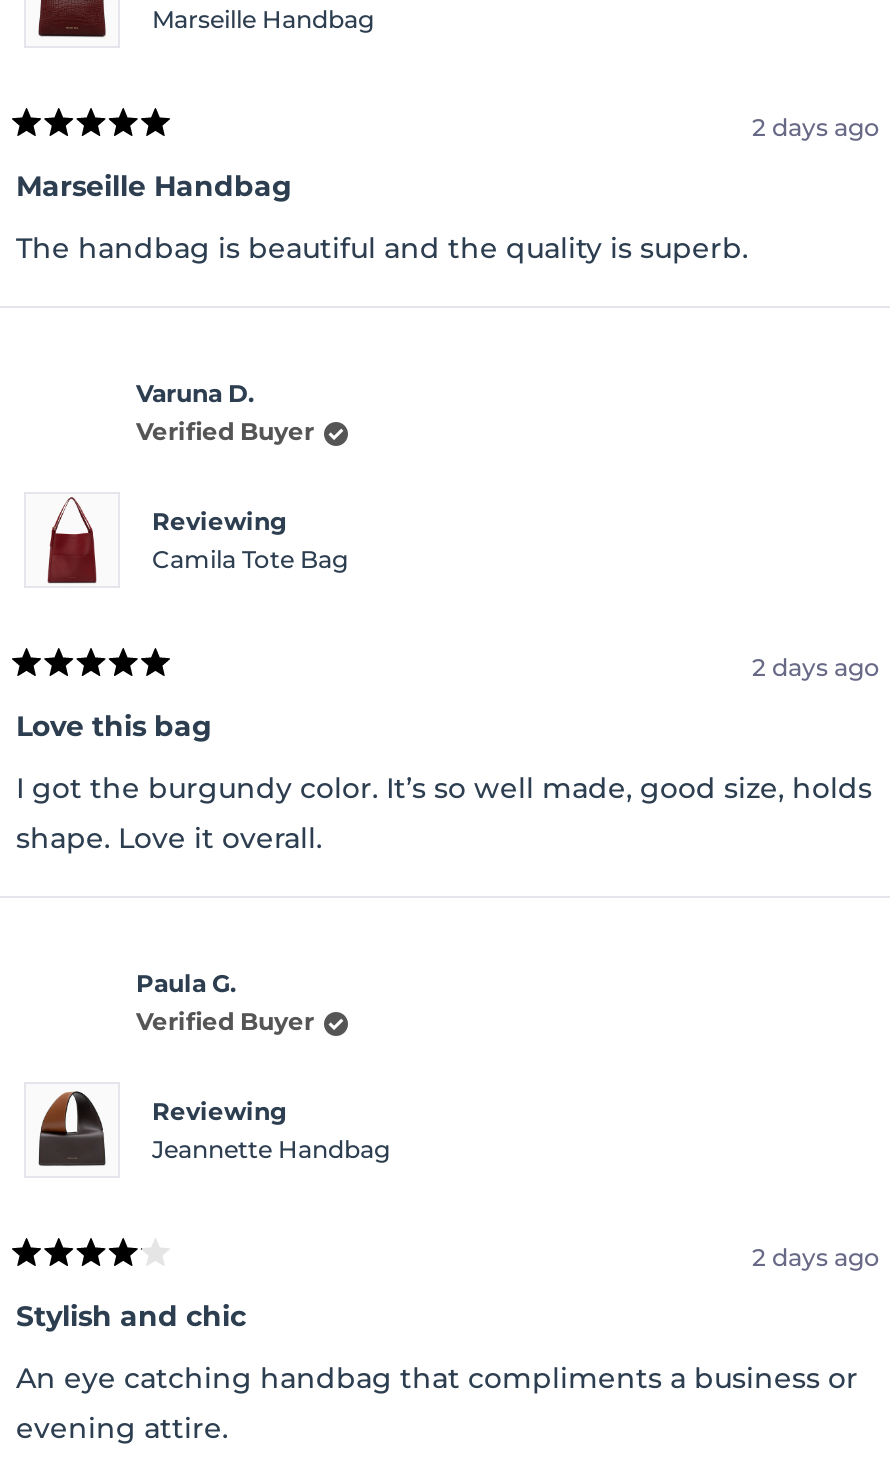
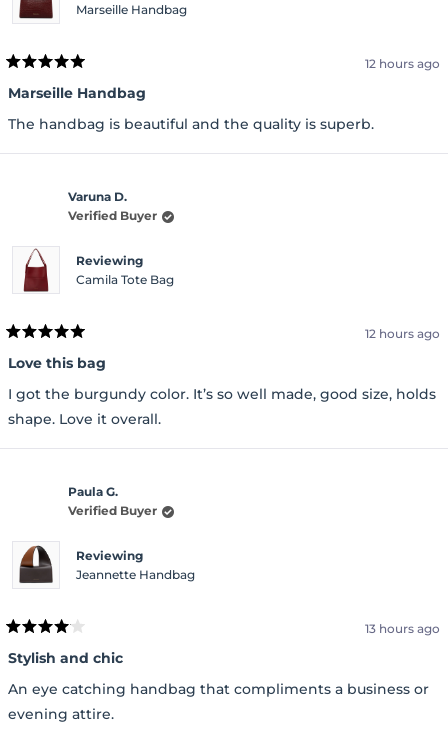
[752,112,880,142] 2 days ago -> [365,56,440,71] 12 hours ago
[752,652,880,682] 2 days ago -> [365,326,440,341] 12 hours ago
[752,1242,880,1272] 2 days ago -> [365,621,440,636] 13 hours ago

